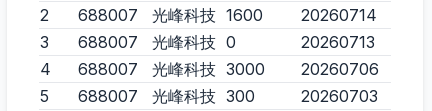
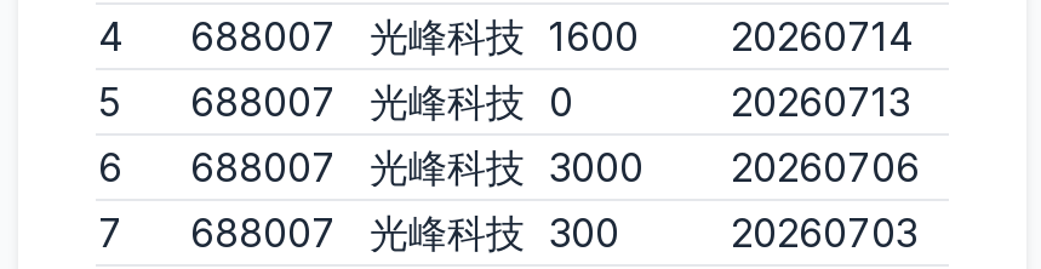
[40,5,377,25] 2 688007 光峰科技 1600 20260714 -> [98,12,915,61] 4 688007 光峰科技 1600 20260714
[40,32,236,52] 3 688007 光峰科技 0 -> [98,78,573,126] 5 688007 光峰科技 0
[40,59,379,79] 4 688007 光峰科技 3000 20260706 -> [98,143,920,191] 6 688007 光峰科技 3000 20260706
[40,86,255,106] 5 688007 光峰科技 300 -> [98,208,619,257] 7 688007 光峰科技 300

